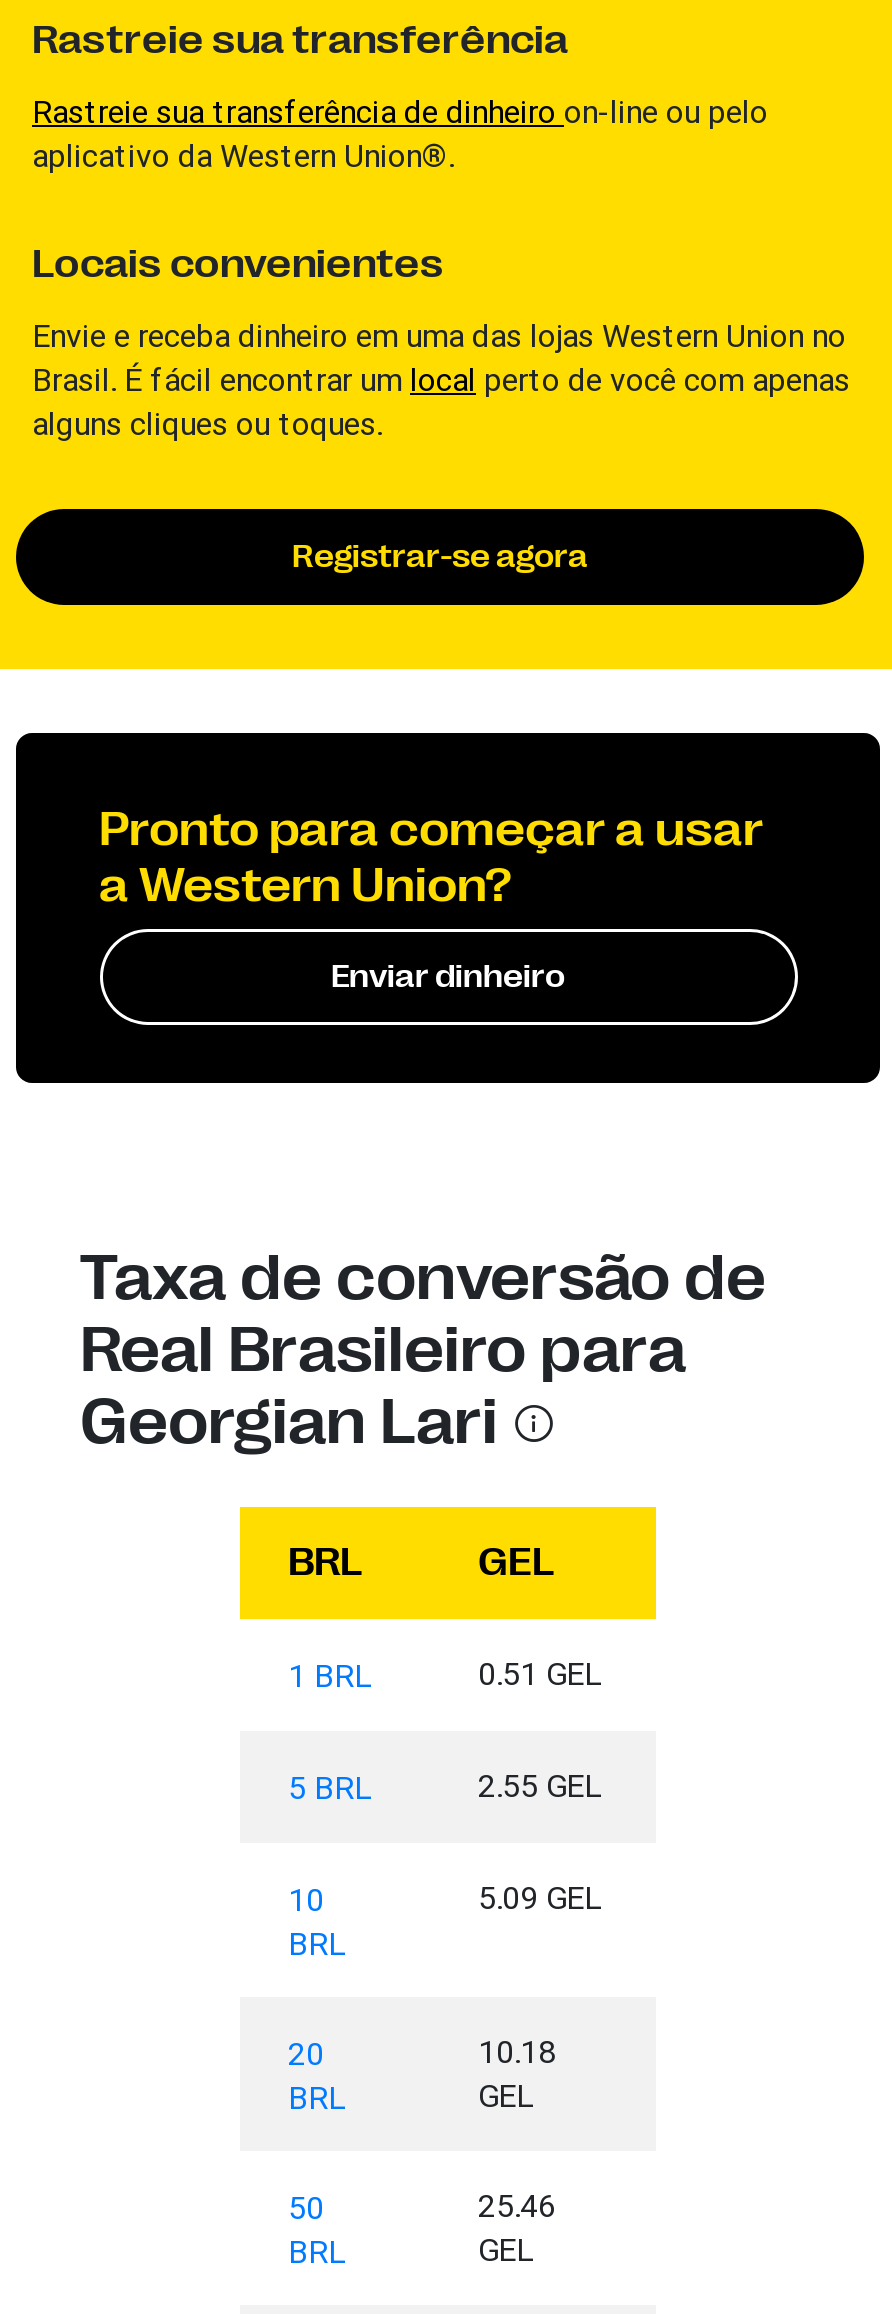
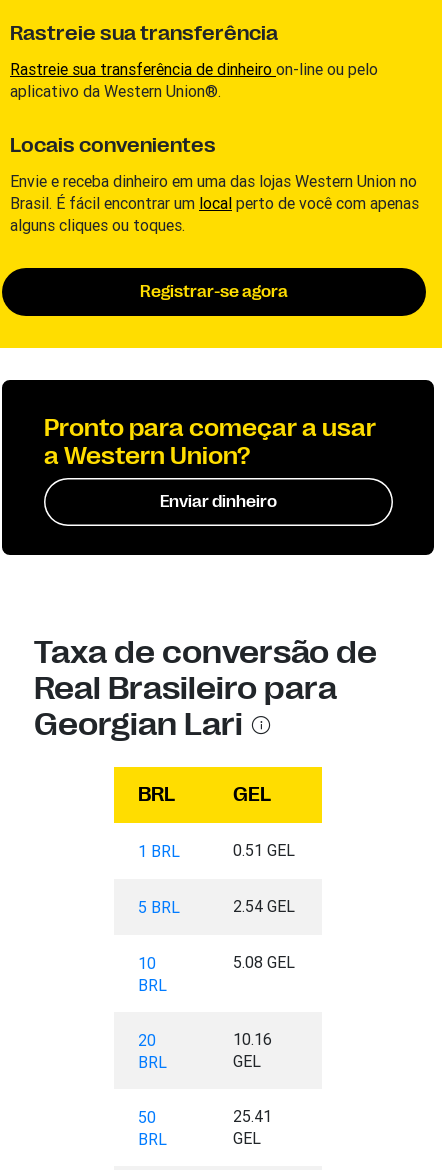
[478,1765,602,1805] 2.55 GEL -> [233,896,295,916] 2.54 GEL
[478,1877,602,1917] 5.09 GEL -> [233,952,295,972] 5.08 GEL
[478,2031,556,2071] 10.18 -> [233,1029,272,1049] 10.16
[478,2185,556,2225] 25.46 -> [233,1106,272,1126] 25.41

